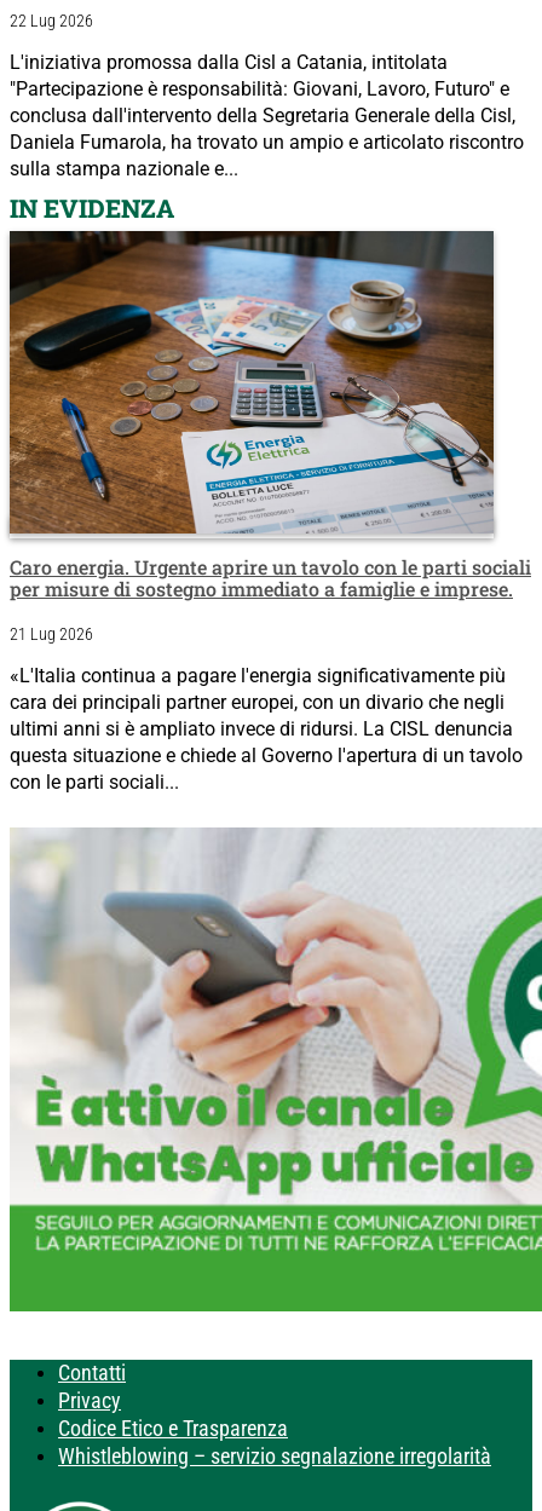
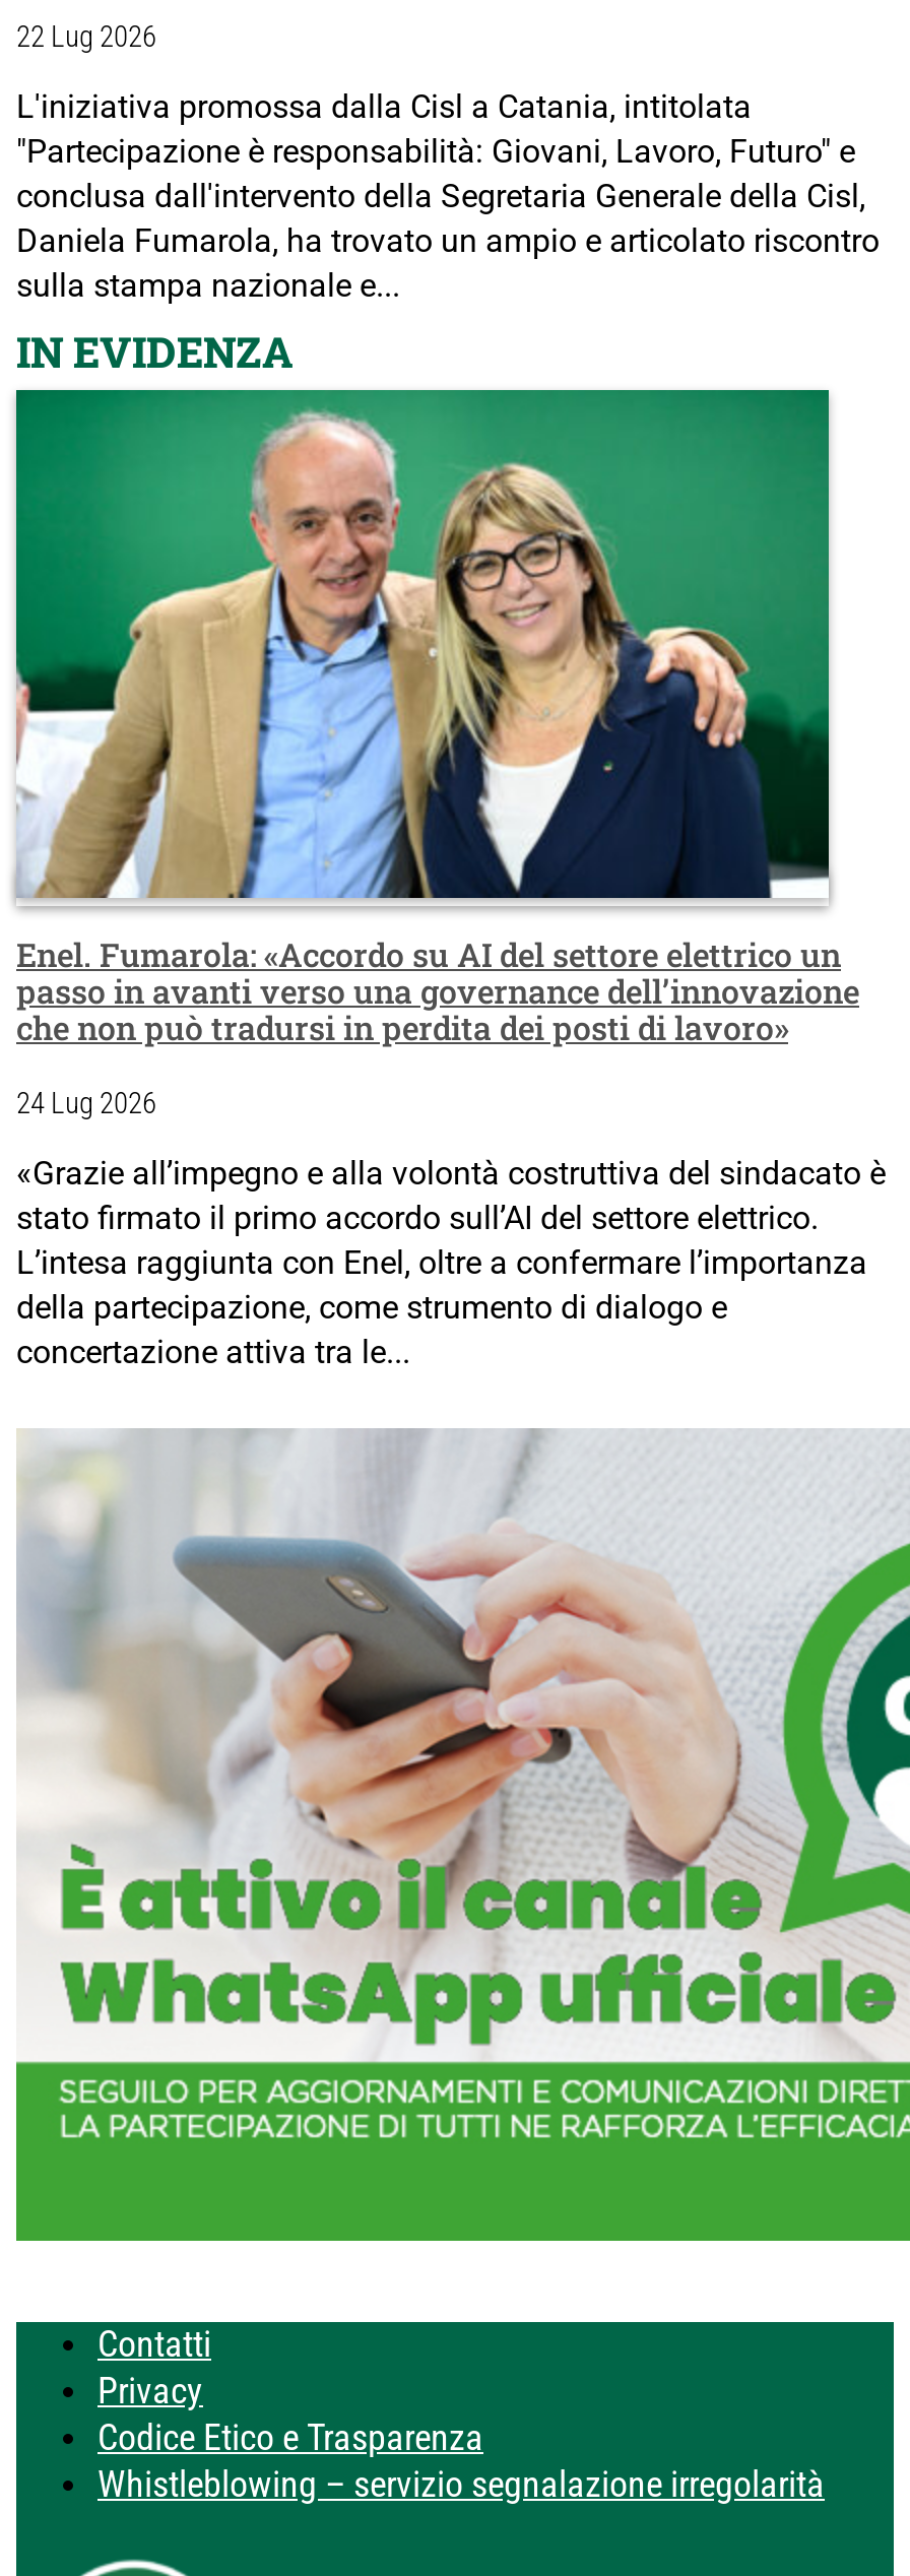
[8,230,531,602] [image] | Caro energia. Urgente aprire un tavolo con le parti sociali | per misure di sostegno immediato a famiglie e imprese. -> [14,388,859,1049] [image] | Enel. Fumarola: «Accordo su AI del settore elettrico un | passo in avanti verso una governance dell’innovazione | che non può tradursi in perdita dei posti di lavoro»
[10,624,93,645] 21 Lug 2026 -> [16,1086,156,1121] 24 Lug 2026
[10,664,523,793] «L'Italia continua a pagare l'energia significativamente più | cara dei principali partner europei, con un divario che negli | ultimi anni si è ampliato invece di ridursi. La CISL denuncia | questa situazione e chiede al Governo l'apertura di un tavolo | con le parti sociali... -> [16,1154,886,1371] «Grazie all’impegno e alla volontà costruttiva del sindacato è | stato firmato il primo accordo sull’AI del settore elettrico. | L’intesa raggiunta con Enel, oltre a confermare l’importanza | della partecipazione, come strumento di dialogo e | concertazione attiva tra le...

